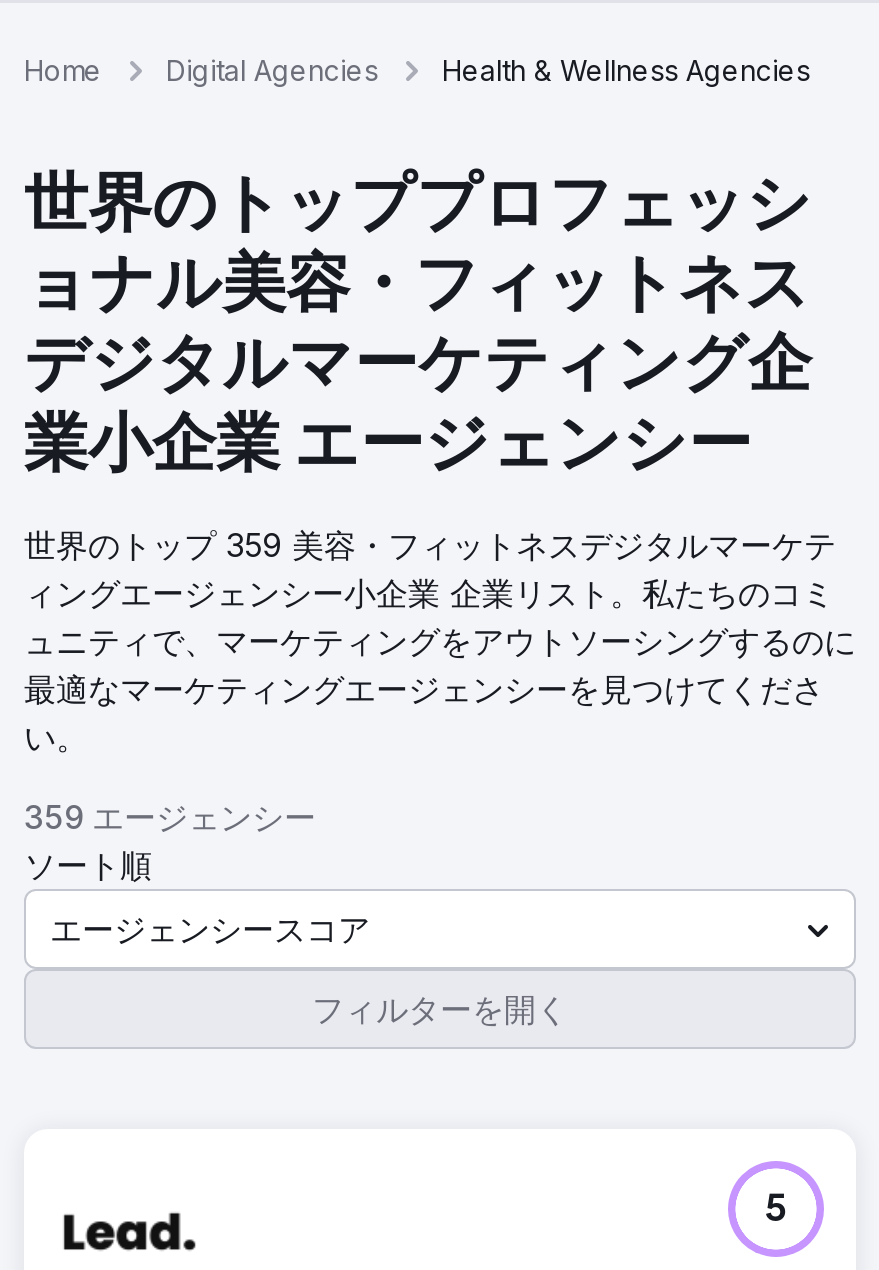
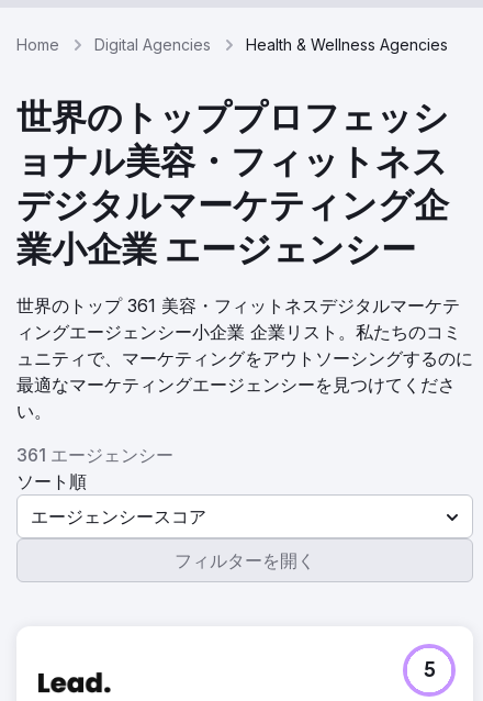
[24,525,836,565] 世界のトップ 359 美容・フィットネスデジタルマーケテ -> [16,294,460,316] 世界のトップ 361 美容・フィットネスデジタルマーケテ
[24,797,316,837] 359 エージェンシー -> [16,444,173,466] 361 エージェンシー

